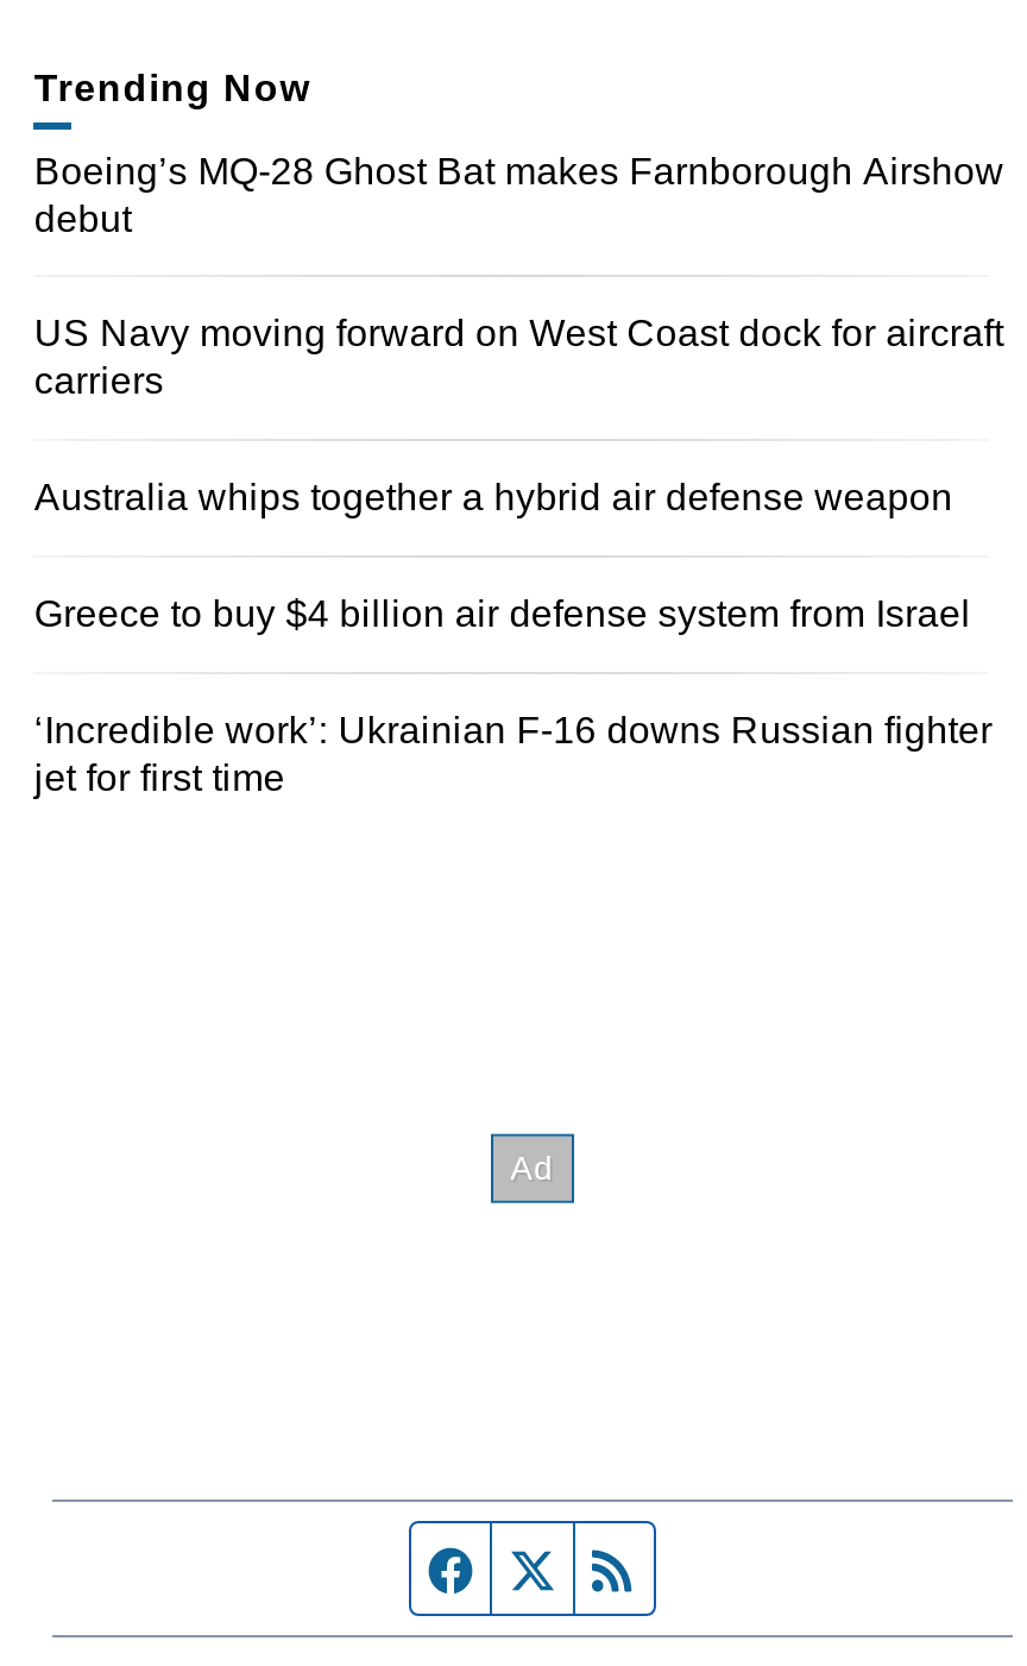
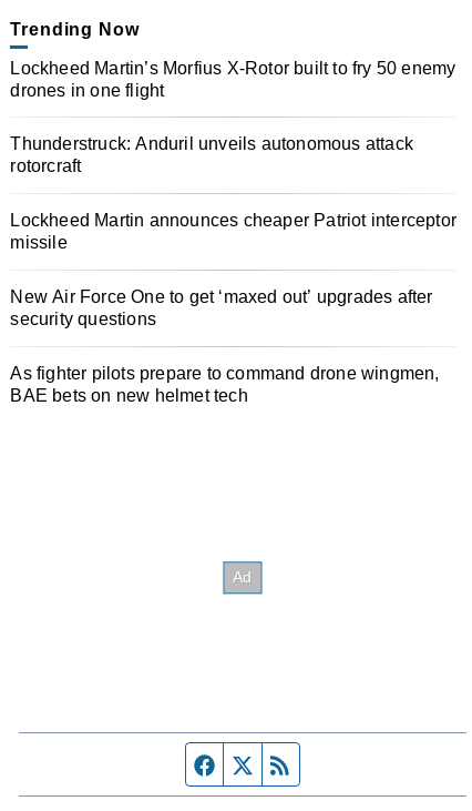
[34,150,1004,238] Boeing’s MQ-28 Ghost Bat makes Farnborough Airshow | debut -> [10,58,456,99] Lockheed Martin’s Morfius X-Rotor built to fry 50 enemy | drones in one flight
[34,314,1004,402] US Navy moving forward on West Coast dock for aircraft | carriers -> [10,135,413,176] Thunderstruck: Anduril unveils autonomous attack | rotorcraft
[34,477,953,518] Australia whips together a hybrid air defense weapon -> [10,211,456,252] Lockheed Martin announces cheaper Patriot interceptor | missile
[34,593,971,634] Greece to buy $4 billion air defense system from Israel -> [10,287,433,328] New Air Force One to get ‘maxed out’ upgrades after | security questions
[34,709,992,797] ‘Incredible work’: Ukrainian F-16 downs Russian fighter | jet for first time -> [10,364,439,405] As fighter pilots prepare to command drone wingmen, | BAE bets on new helmet tech

